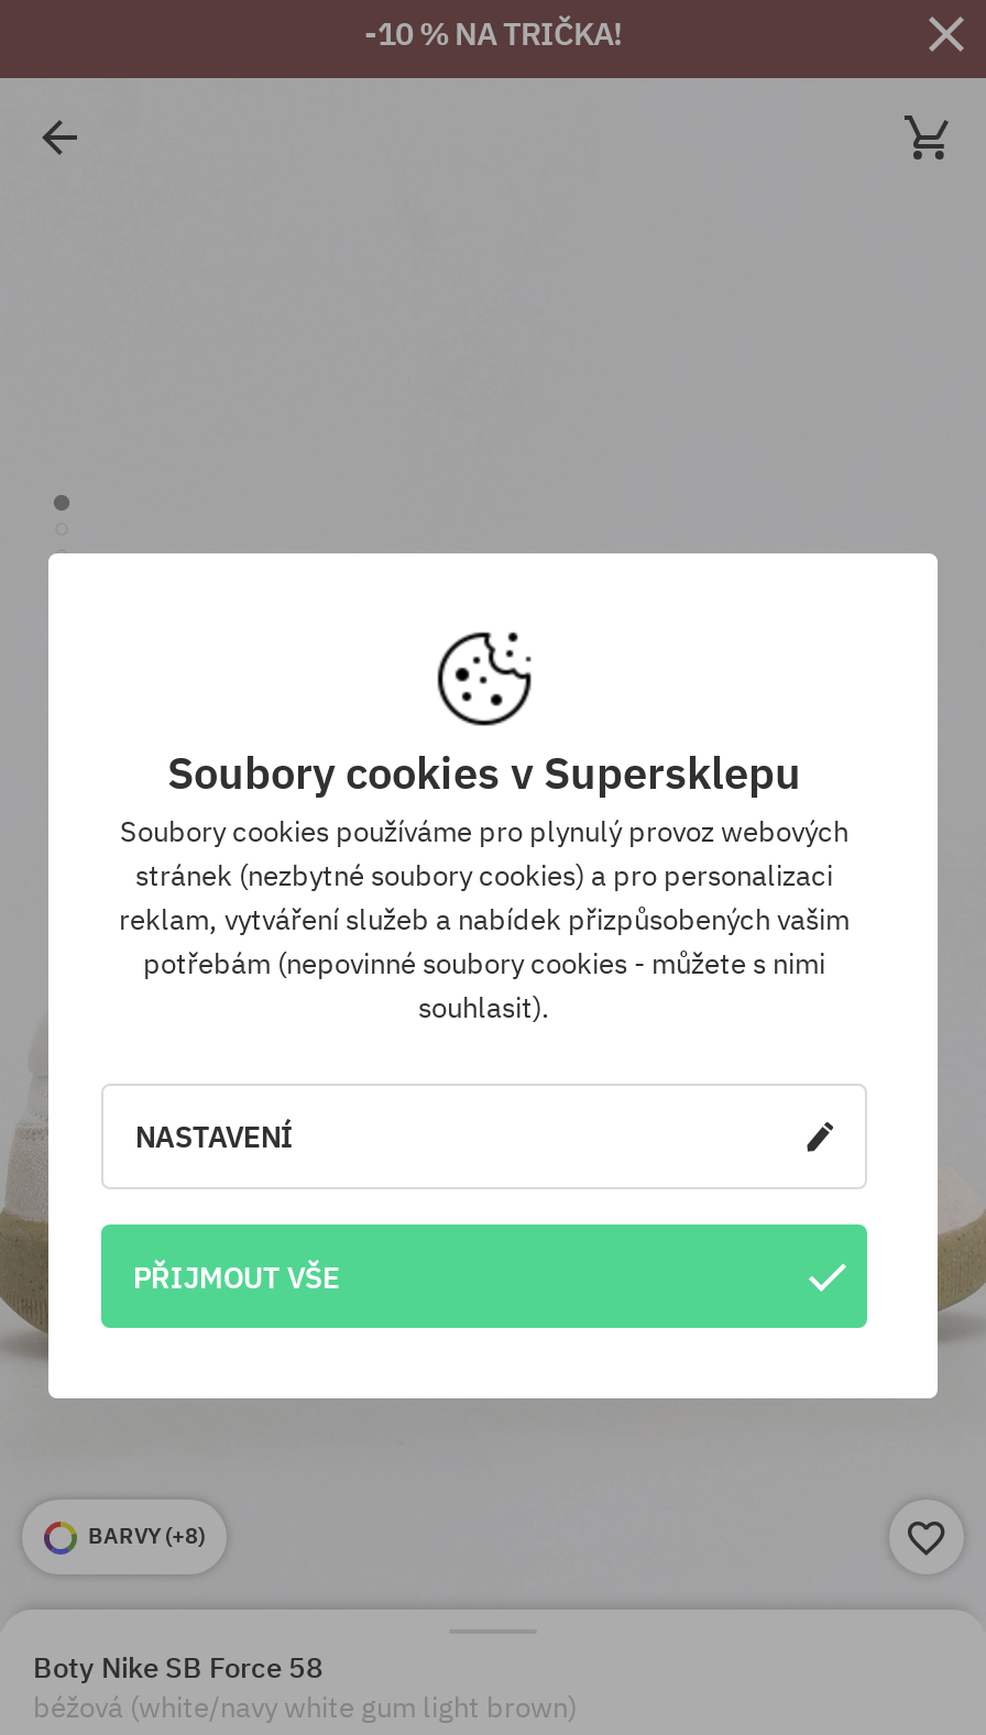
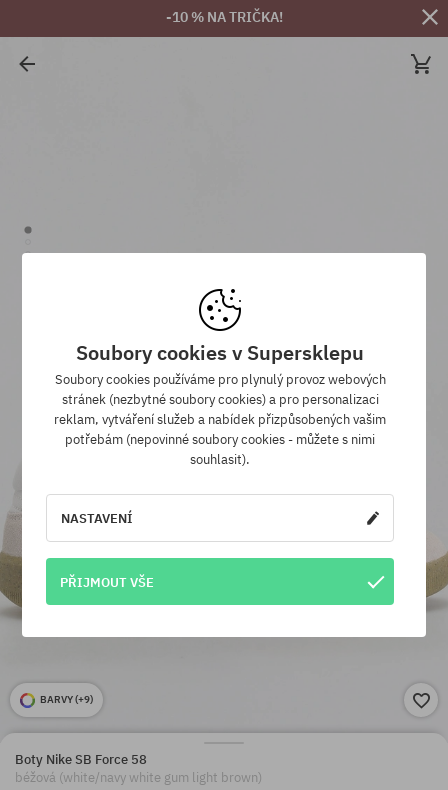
[88,1522,205,1550] BARVY (+8) -> [40,693,93,706] BARVY (+9)

